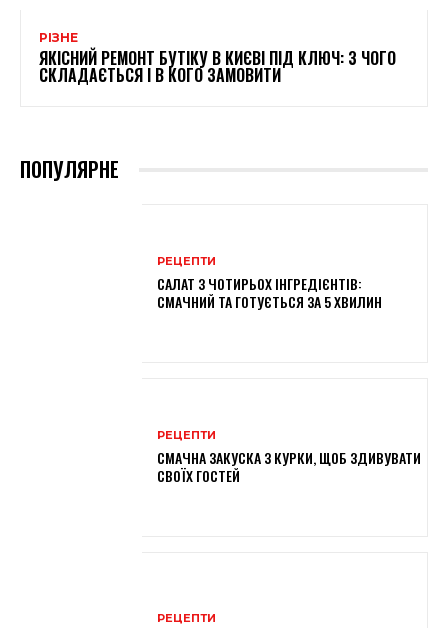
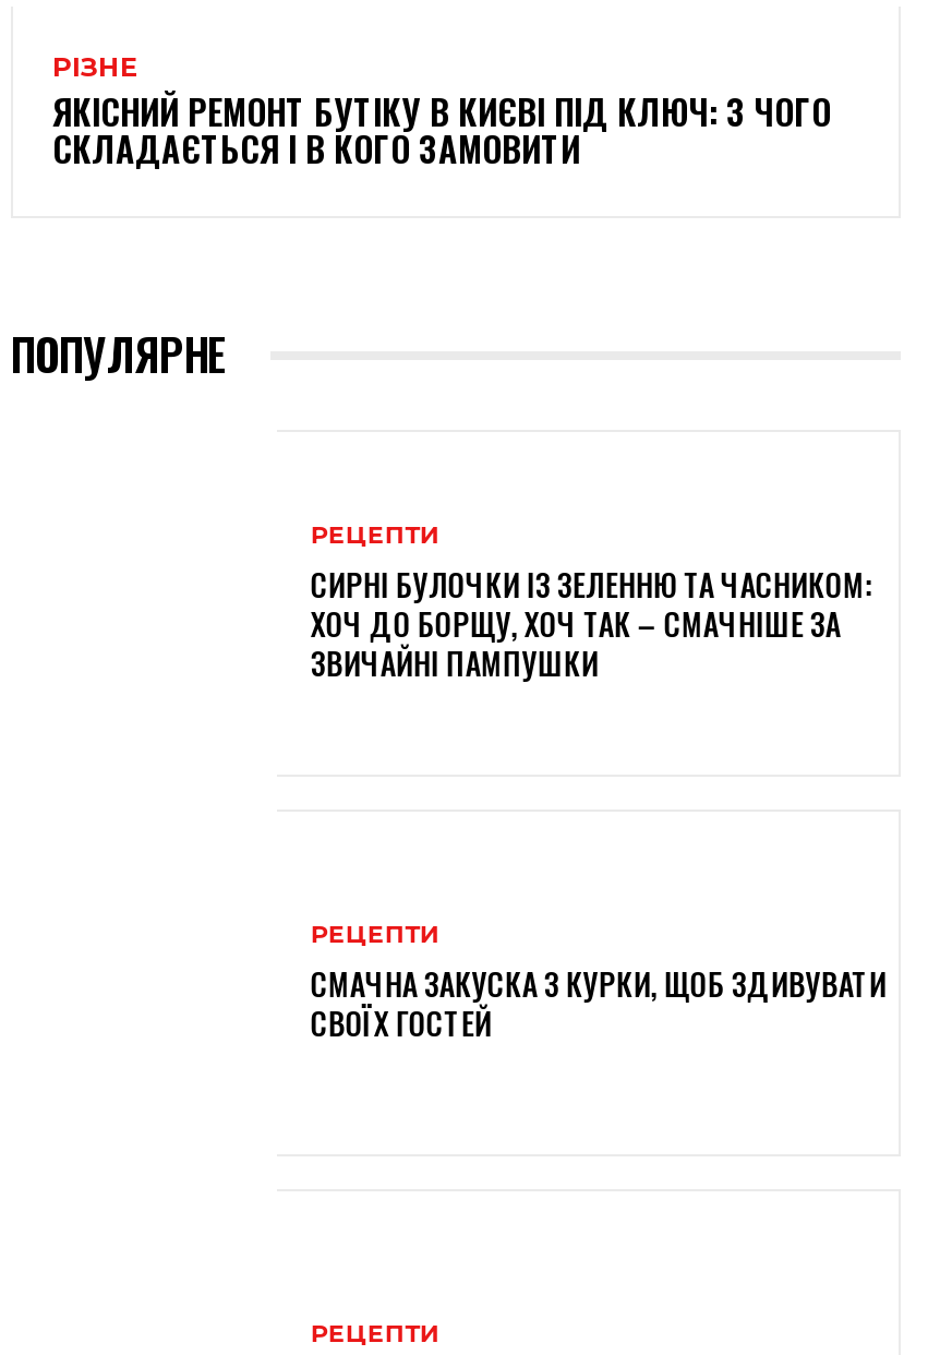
[157,273,382,312] САЛАТ З ЧОТИРЬОХ ІНГРЕДІЄНТІВ: | СМАЧНИЙ ТА ГОТУЄТЬСЯ ЗА 5 ХВИЛИН -> [311,561,873,686] СИРНІ БУЛОЧКИ ІЗ ЗЕЛЕННЮ ТА ЧАСНИКОМ: | ХОЧ ДО БОРЩУ, ХОЧ ТАК – СМАЧНІШЕ ЗА | ЗВИЧАЙНІ ПАМПУШКИ

